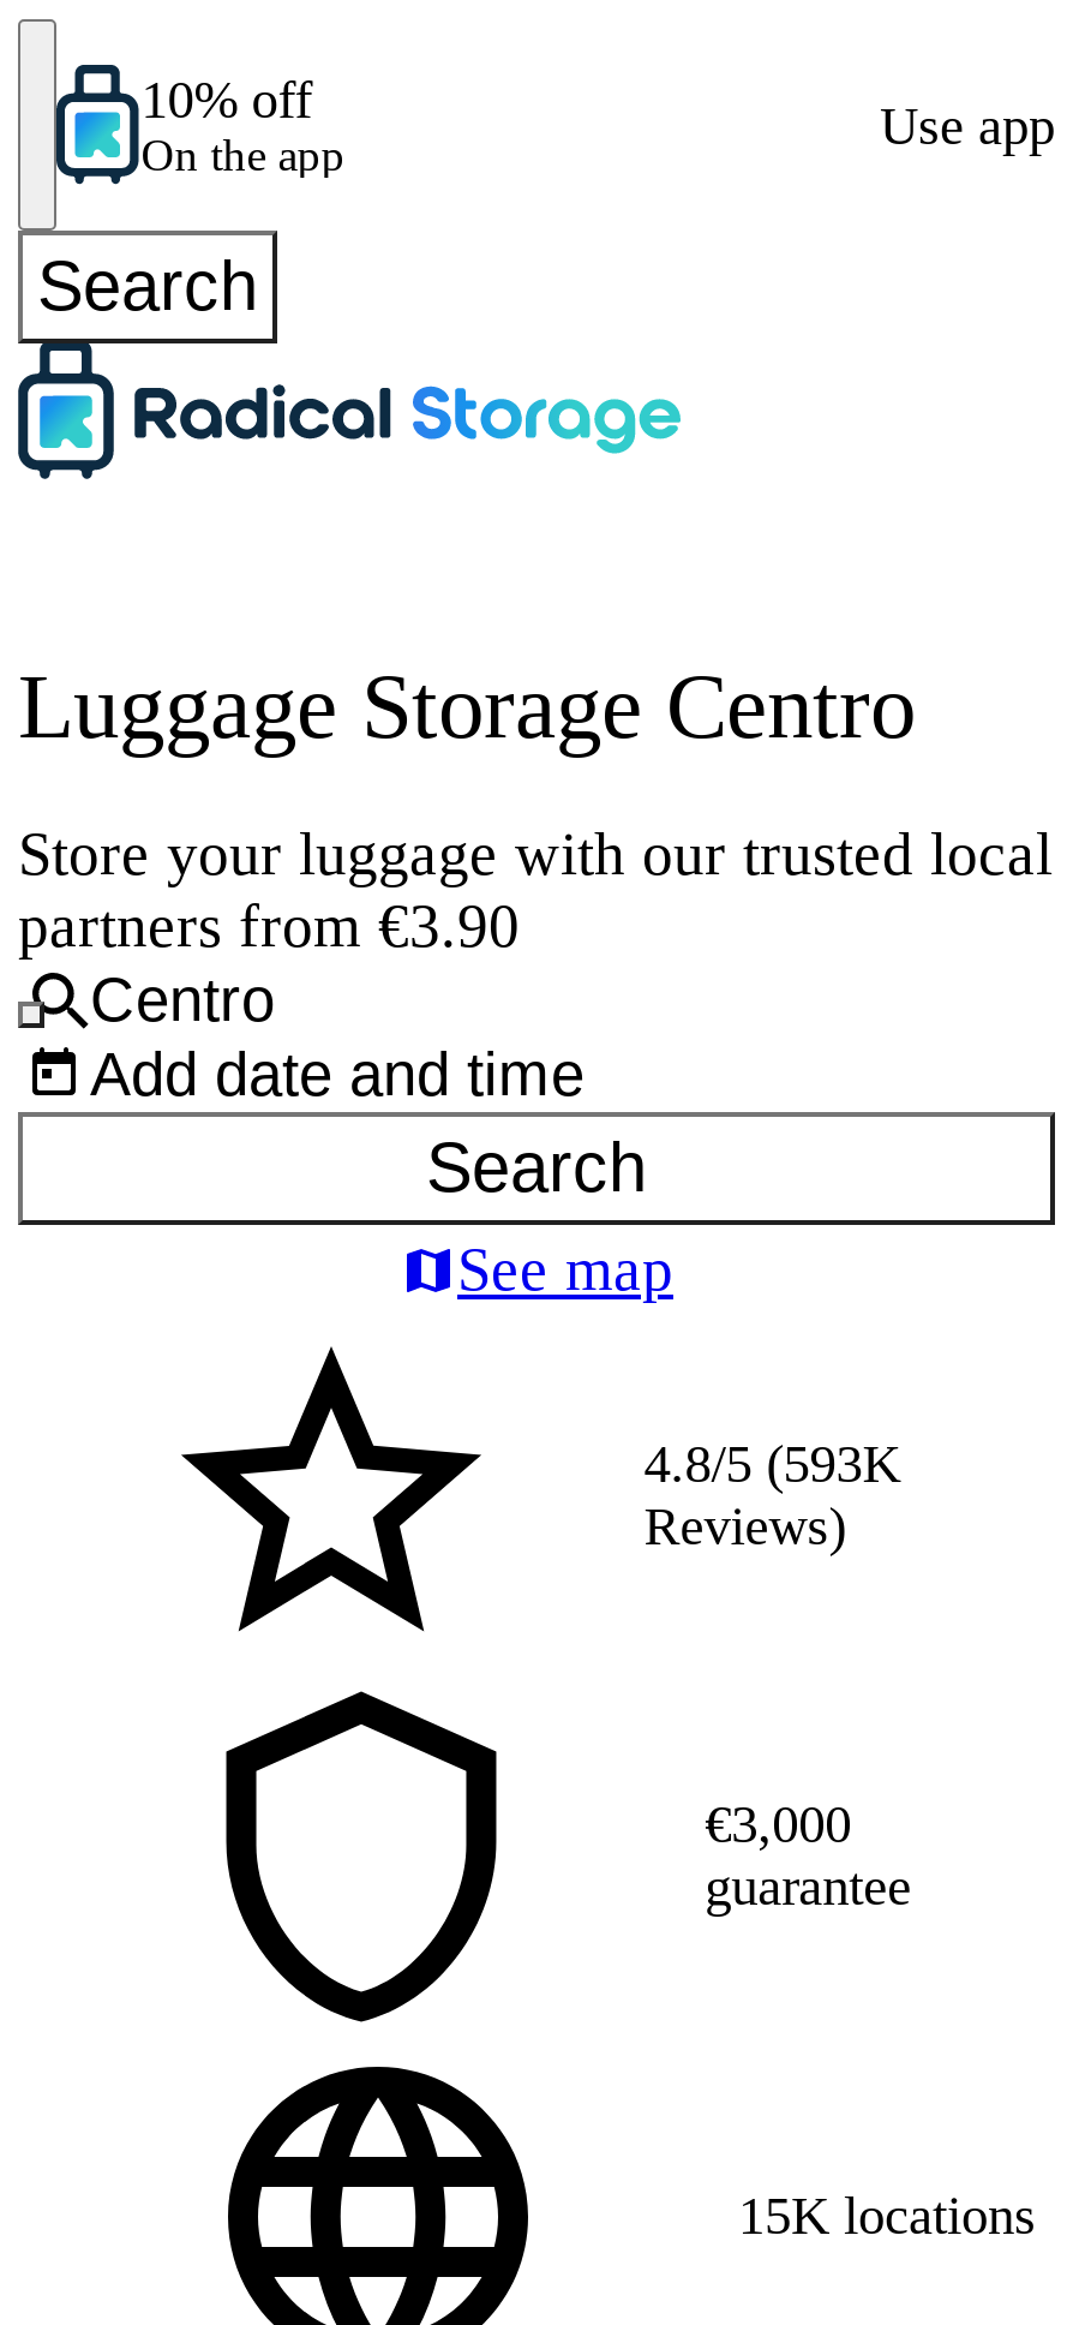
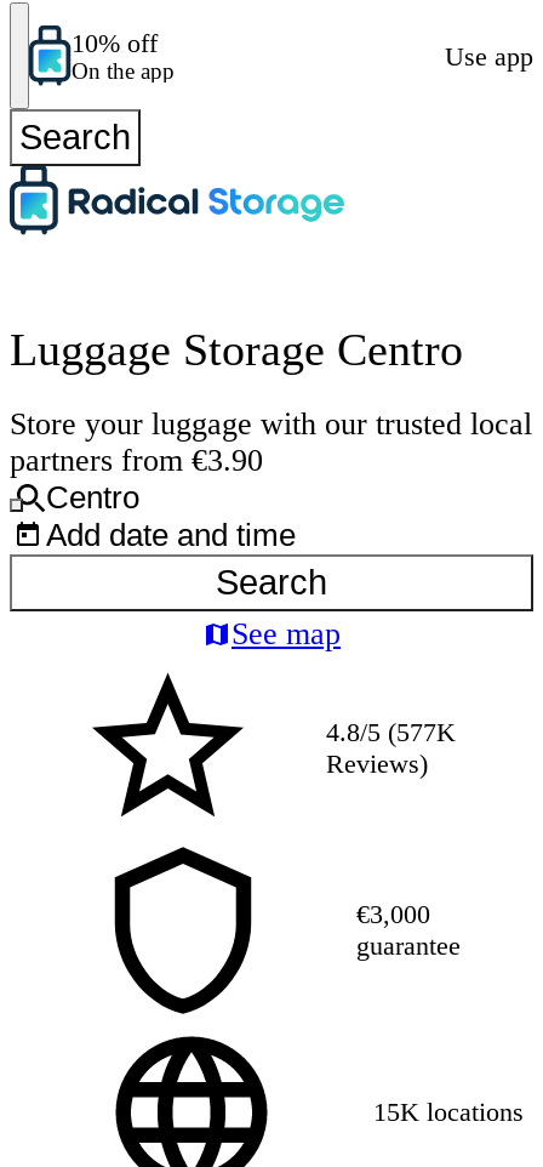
[644,1435,901,1495] 4.8/5 (593K -> [326,717,455,748] 4.8/5 (577K

